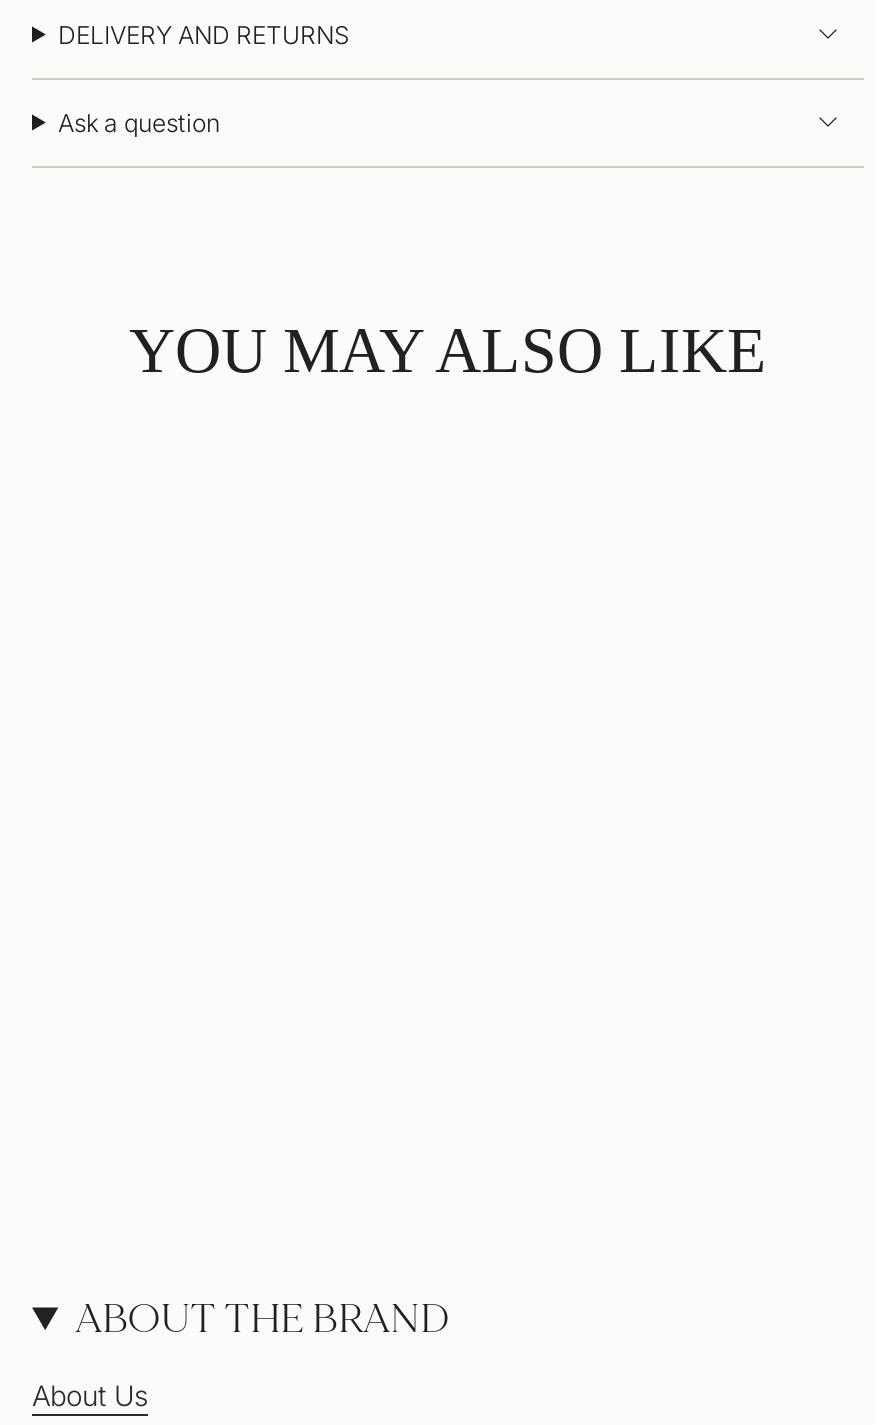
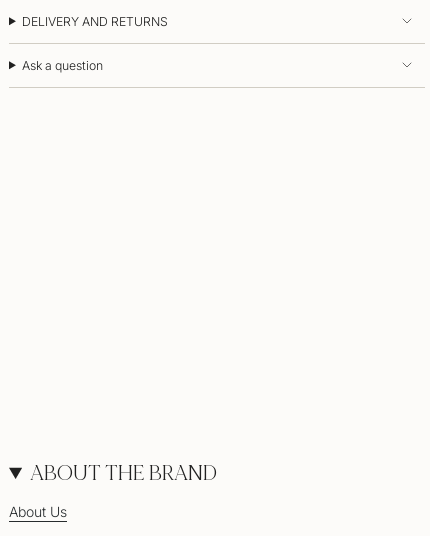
[129,314,767,386] YOU MAY ALSO LIKE -> none

